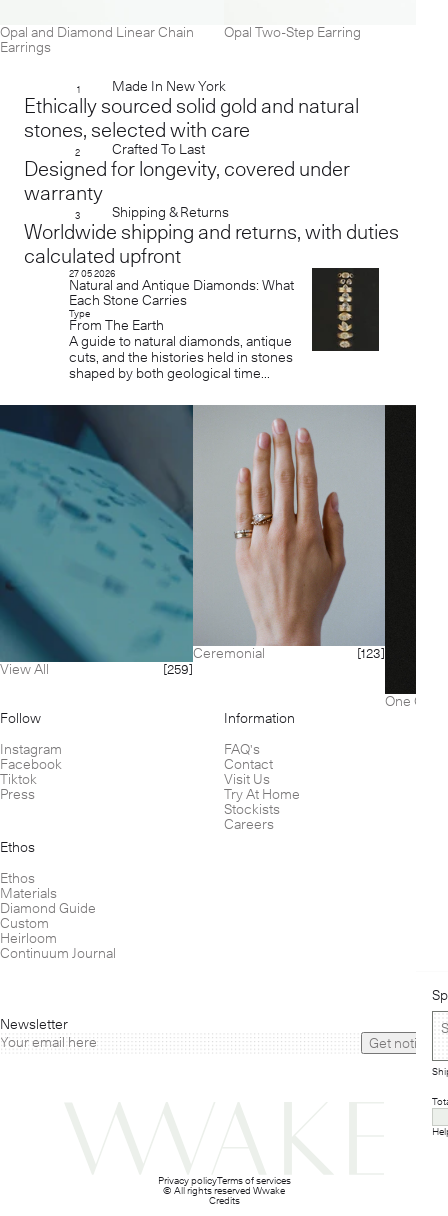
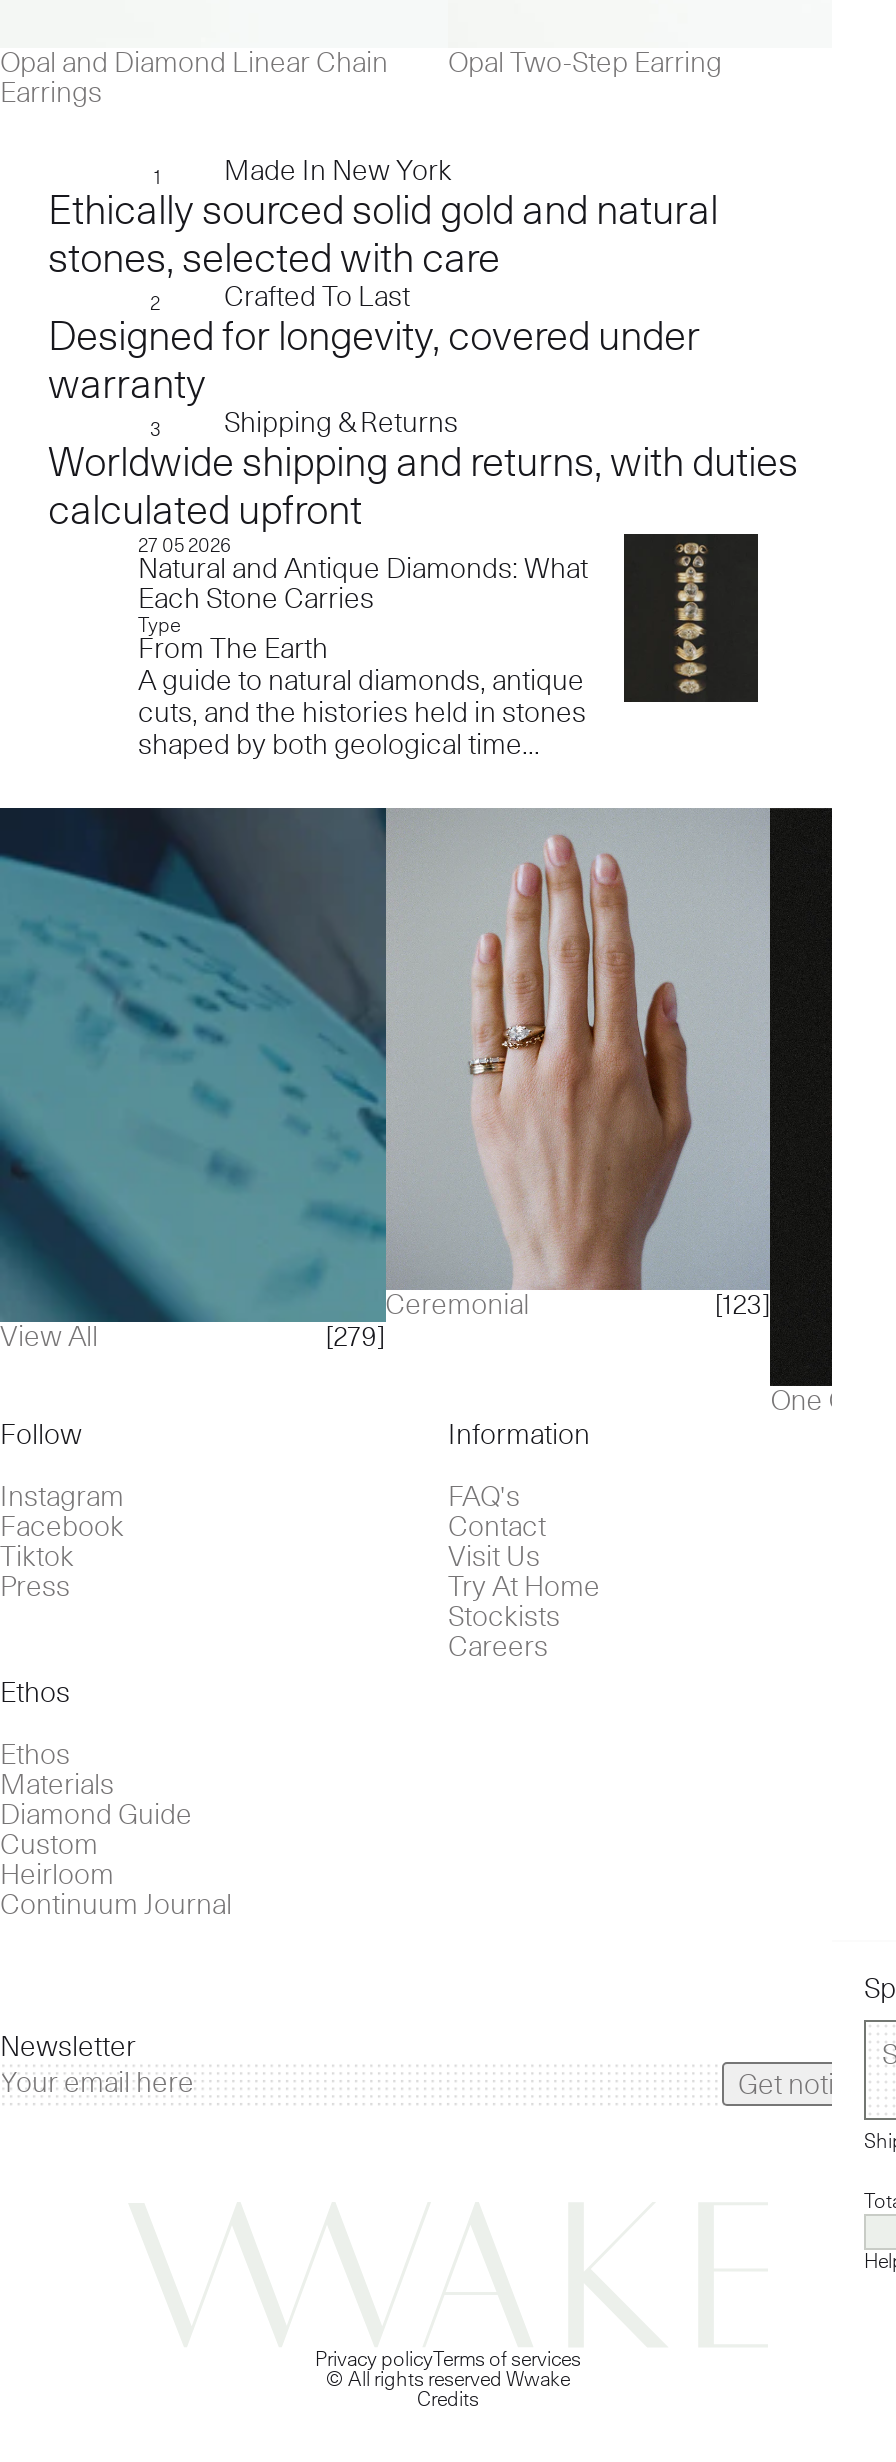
[163,661,193,677] [259] -> [325,1320,385,1352] [279]

